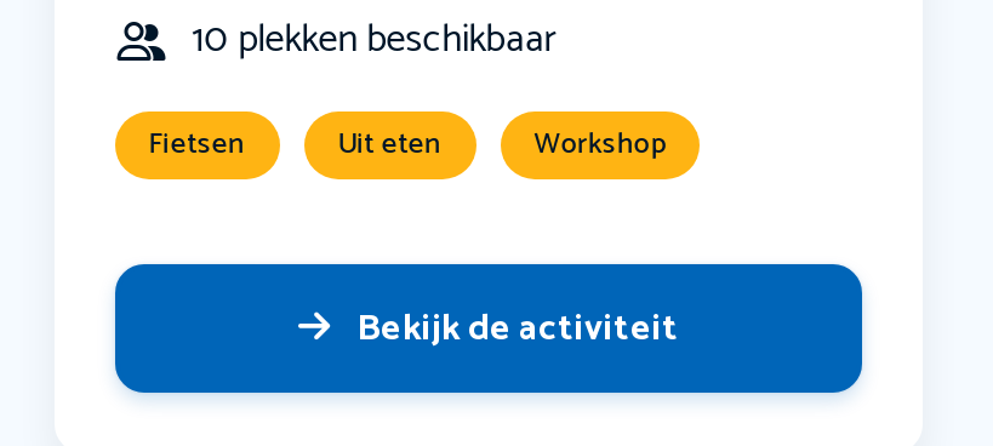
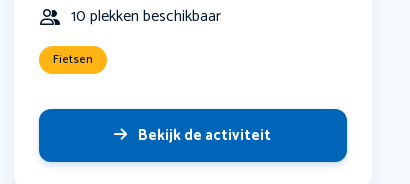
[338,122,665,168] Uit eten | Workshop -> none

